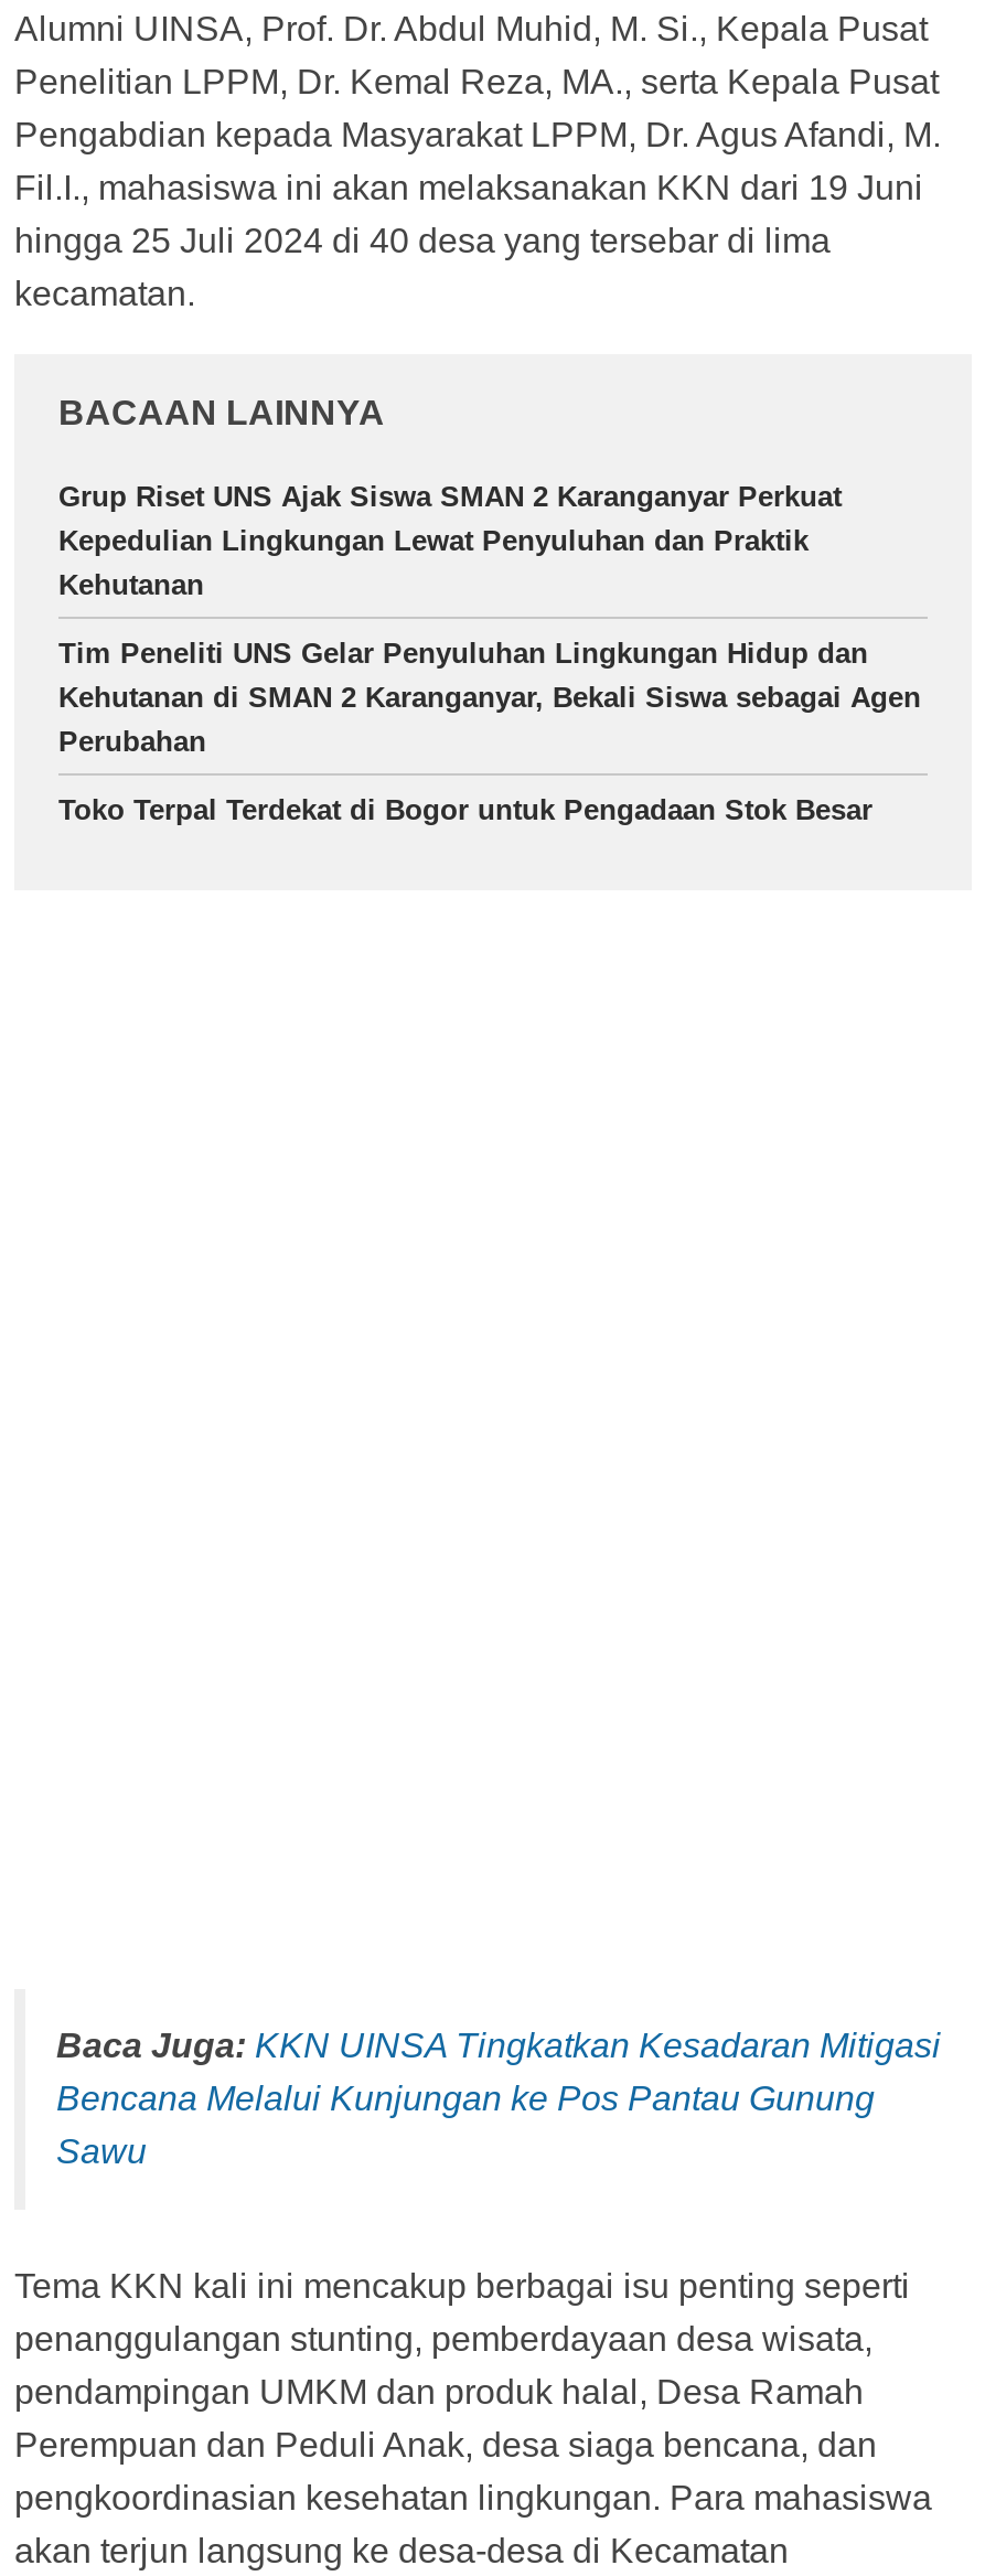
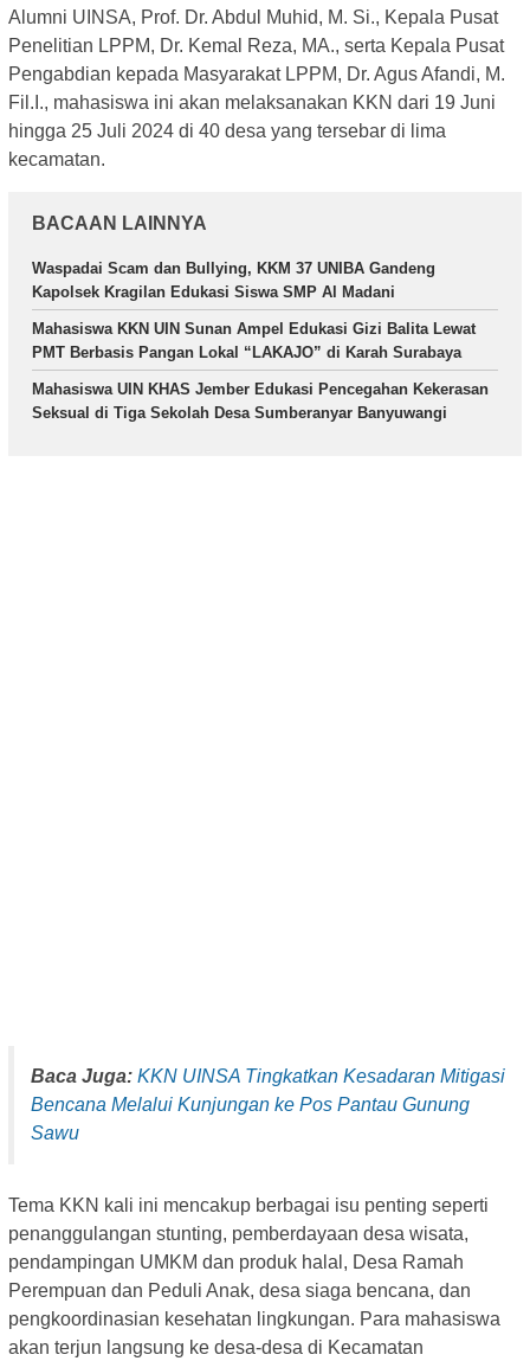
[58,480,842,601] Grup Riset UNS Ajak Siswa SMAN 2 Karanganyar Perkuat | Kepedulian Lingkungan Lewat Penyuluhan dan Praktik | Kehutanan -> [32,259,435,301] Waspadai Scam dan Bullying, KKM 37 UNIBA Gandeng | Kapolsek Kragilan Edukasi Siswa SMP Al Madani
[58,637,921,758] Tim Peneliti UNS Gelar Penyuluhan Lingkungan Hidup dan | Kehutanan di SMAN 2 Karanganyar, Bekali Siswa sebagai Agen | Perubahan -> [32,320,476,361] Mahasiswa KKN UIN Sunan Ampel Edukasi Gizi Balita Lewat | PMT Berbasis Pangan Lokal “LAKAJO” di Karah Surabaya
[58,793,872,826] Toko Terpal Terdekat di Bogor untuk Pengadaan Stok Besar -> [32,380,489,422] Mahasiswa UIN KHAS Jember Edukasi Pencegahan Kekerasan | Seksual di Tiga Sekolah Desa Sumberanyar Banyuwangi

